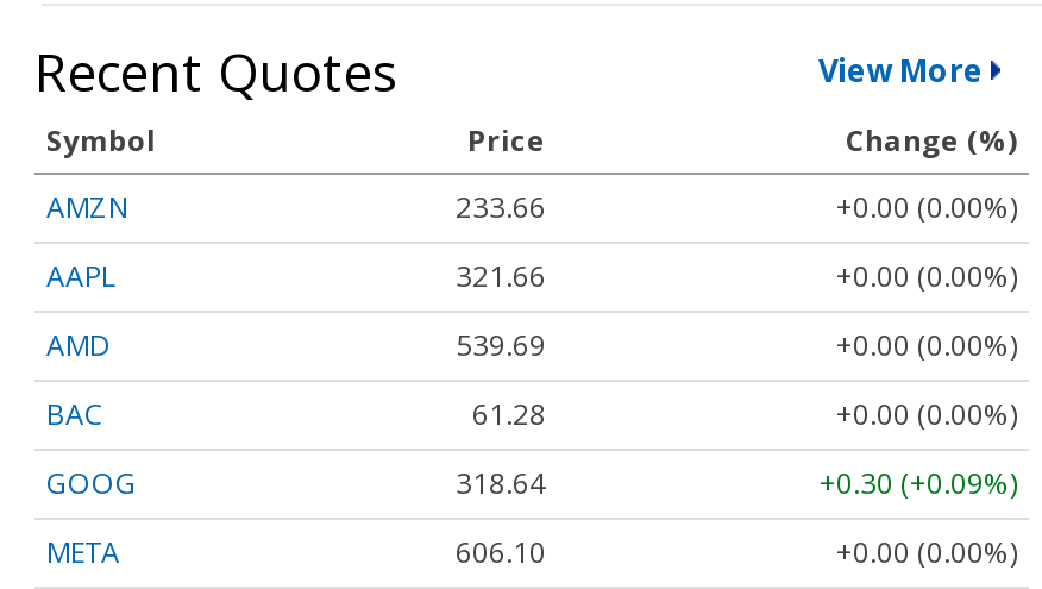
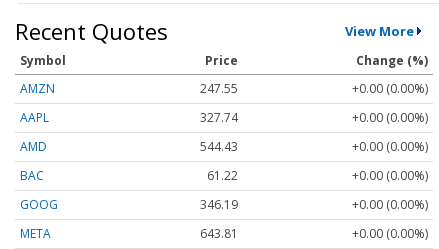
[456,186,546,226] 233.66 -> [200,79,238,96] 247.55
[456,255,546,295] 321.66 -> [200,108,238,125] 327.74
[456,324,546,364] 539.69 -> [200,137,238,154] 544.43
[472,393,546,433] 61.28 -> [207,166,238,183] 61.22
[456,462,546,502] 318.64 -> [200,195,238,212] 346.19
[820,462,1017,502] +0.30 (+0.09%) -> [352,195,428,212] +0.00 (0.00%)
[456,531,546,571] 606.10 -> [200,224,238,241] 643.81

